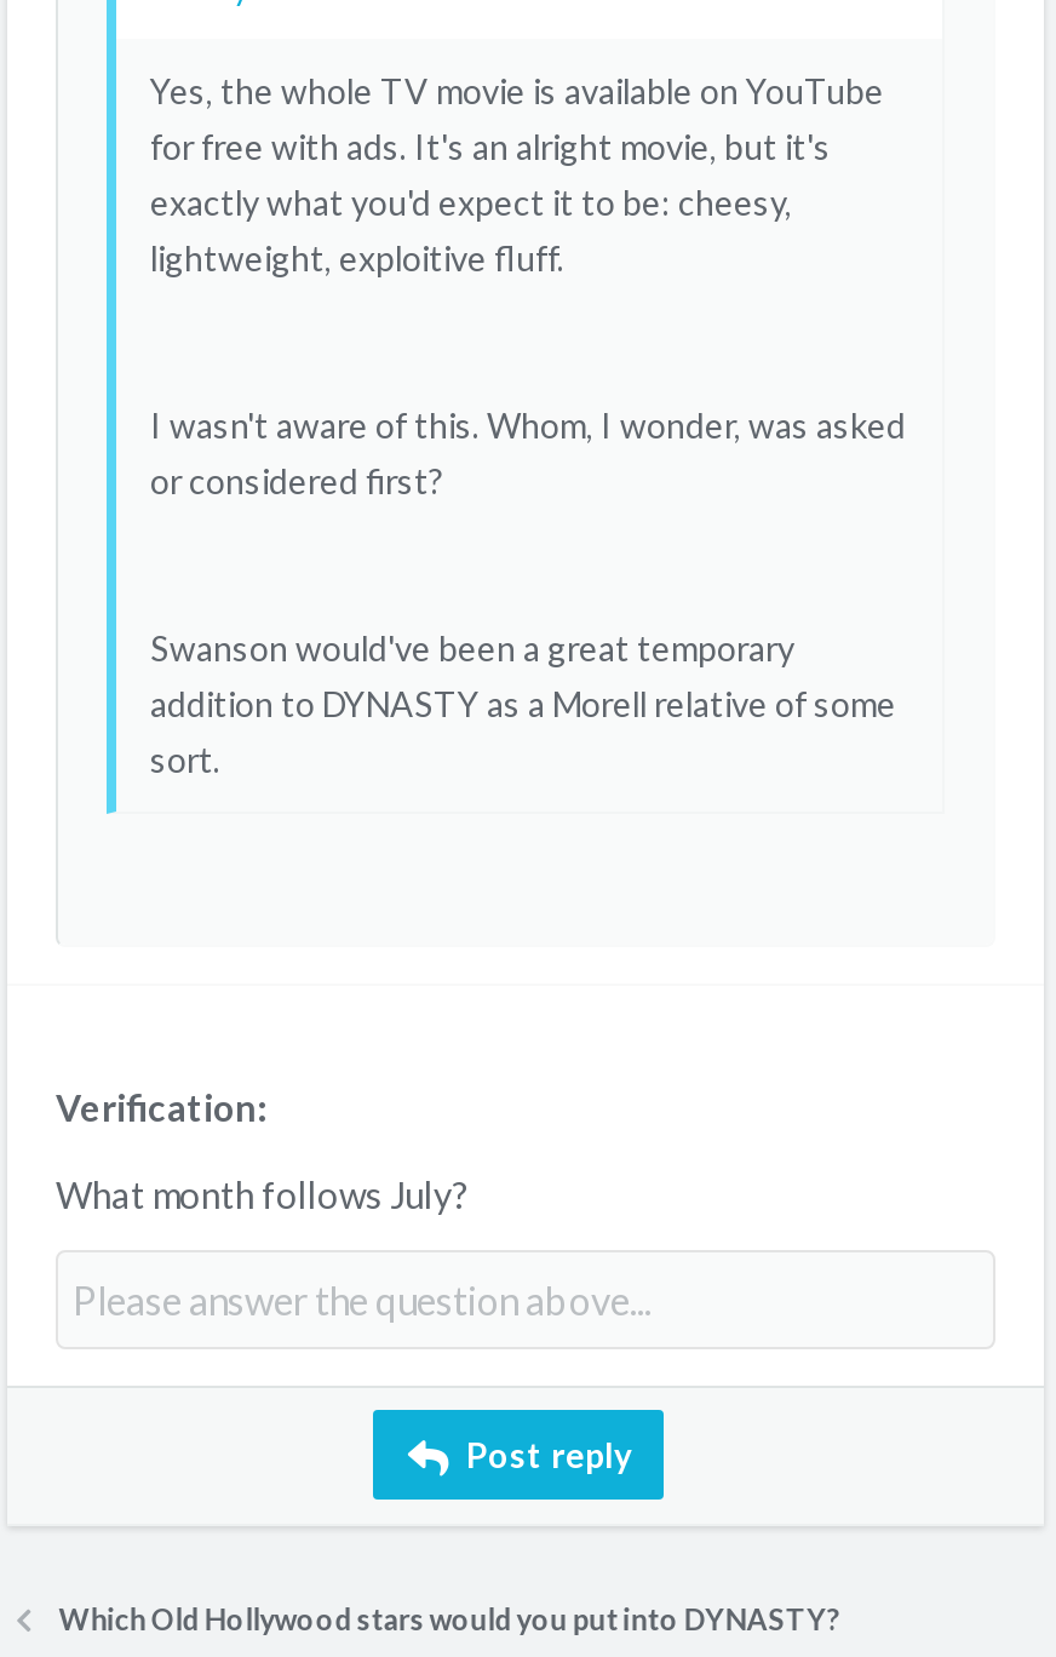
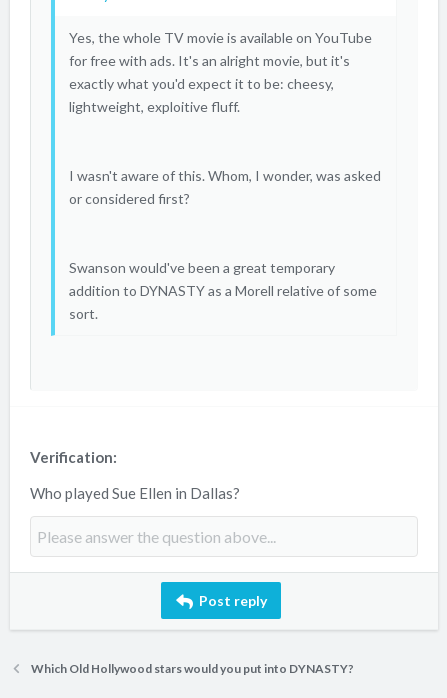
[56,1172,470,1216] What month follows July? -> [30,484,240,502] Who played Sue Ellen in Dallas?

